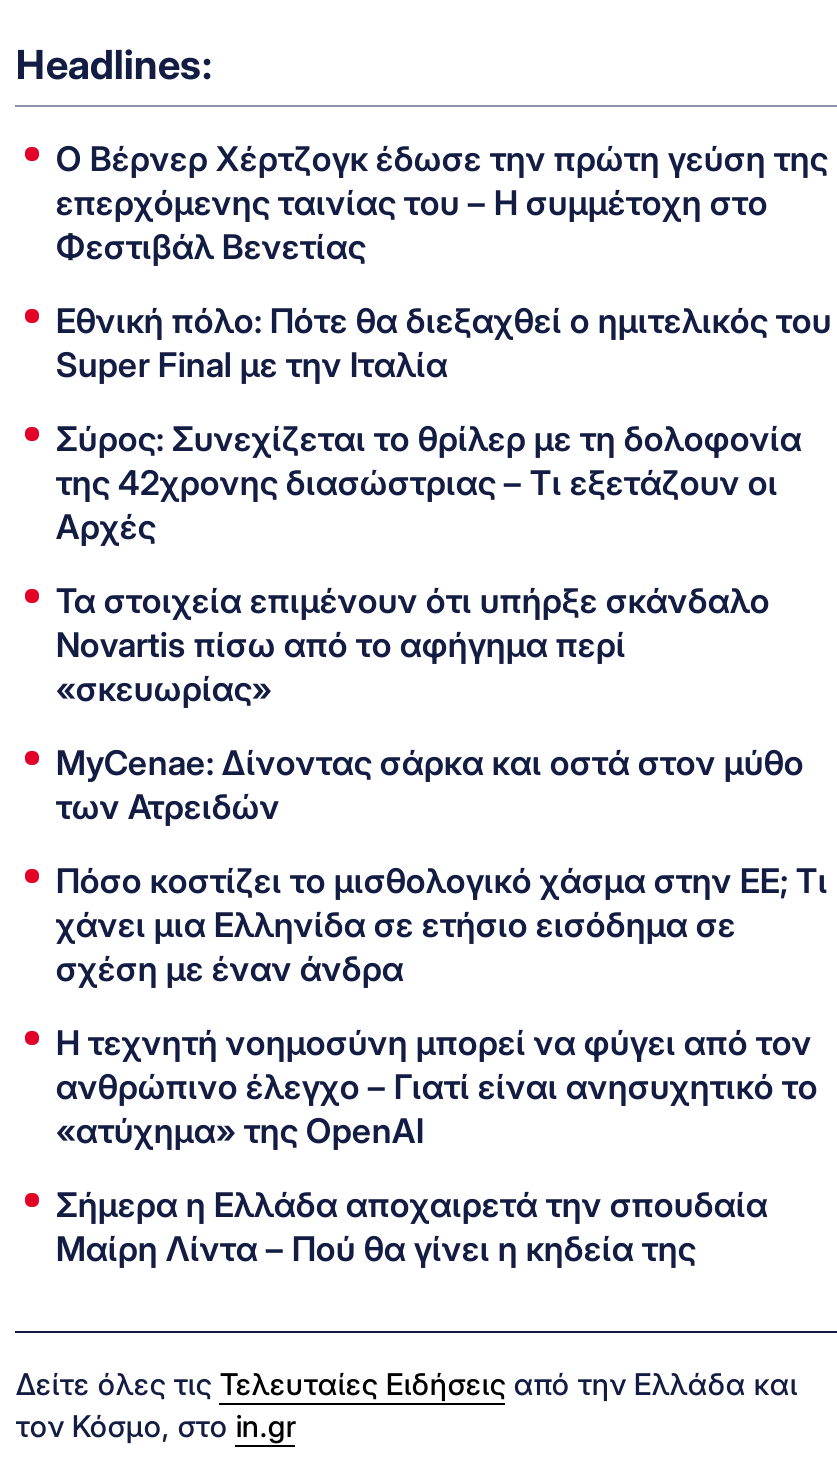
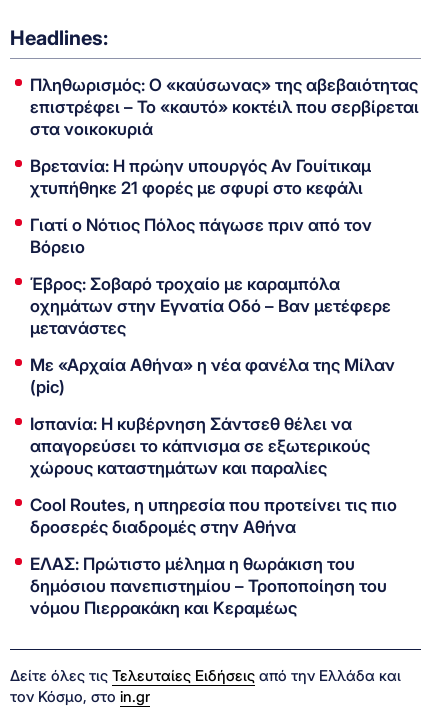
[56,138,828,266] Ο Βέρνερ Χέρτζογκ έδωσε την πρώτη γεύση της | επερχόμενης ταινίας του – Η συμμέτοχη στο | Φεστιβάλ Βενετίας -> [30,75,419,139] Πληθωρισμός: Ο «καύσωνας» της αβεβαιότητας | επιστρέφει – Το «καυτό» κοκτέιλ που σερβίρεται | στα νοικοκυριά
[56,300,832,384] Εθνική πόλο: Πότε θα διεξαχθεί ο ημιτελικός του | Super Final με την Ιταλία -> [30,156,371,198] Βρετανία: Η πρώην υπουργός Αν Γουίτικαμ | χτυπήθηκε 21 φορές με σφυρί στο κεφάλι
[56,418,802,546] Σύρος: Συνεχίζεται το θρίλερ με τη δολοφονία | της 42χρονης διασώστριας – Τι εξετάζουν οι | Αρχές -> [30,215,372,257] Γιατί ο Νότιος Πόλος πάγωσε πριν από τον | Βόρειο
[56,580,770,708] Τα στοιχεία επιμένουν ότι υπήρξε σκάνδαλο | Novartis πίσω από το αφήγημα περί | «σκευωρίας» -> [30,274,391,338] Έβρος: Σοβαρό τροχαίο με καραμπόλα | οχημάτων στην Εγνατία Οδό – Βαν μετέφερε | μετανάστες
[56,742,804,826] MyCenae: Δίνοντας σάρκα και οστά στον μύθο | των Ατρειδών -> [30,355,395,397] Με «Αρχαία Αθήνα» η νέα φανέλα της Μίλαν | (pic)
[56,860,828,988] Πόσο κοστίζει το μισθολογικό χάσμα στην ΕΕ; Τι | χάνει μια Ελληνίδα σε ετήσιο εισόδημα σε | σχέση με έναν άνδρα -> [30,414,370,478] Ισπανία: Η κυβέρνηση Σάντσεθ θέλει να | απαγορεύσει το κάπνισμα σε εξωτερικούς | χώρους καταστημάτων και παραλίες
[56,1022,818,1150] Η τεχνητή νοημοσύνη μπορεί να φύγει από τον | ανθρώπινο έλεγχο – Γιατί είναι ανησυχητικό το | «ατύχημα» της OpenAI -> [30,495,397,537] Cool Routes, η υπηρεσία που προτείνει τις πιο | δροσερές διαδρομές στην Αθήνα
[56,1184,768,1268] Σήμερα η Ελλάδα αποχαιρετά την σπουδαία | Μαίρη Λίντα – Πού θα γίνει η κηδεία της -> [30,554,387,618] ΕΛΑΣ: Πρώτιστο μέλημα η θωράκιση του | δημόσιου πανεπιστημίου – Τροποποίηση του | νόμου Πιερρακάκη και Κεραμέως

